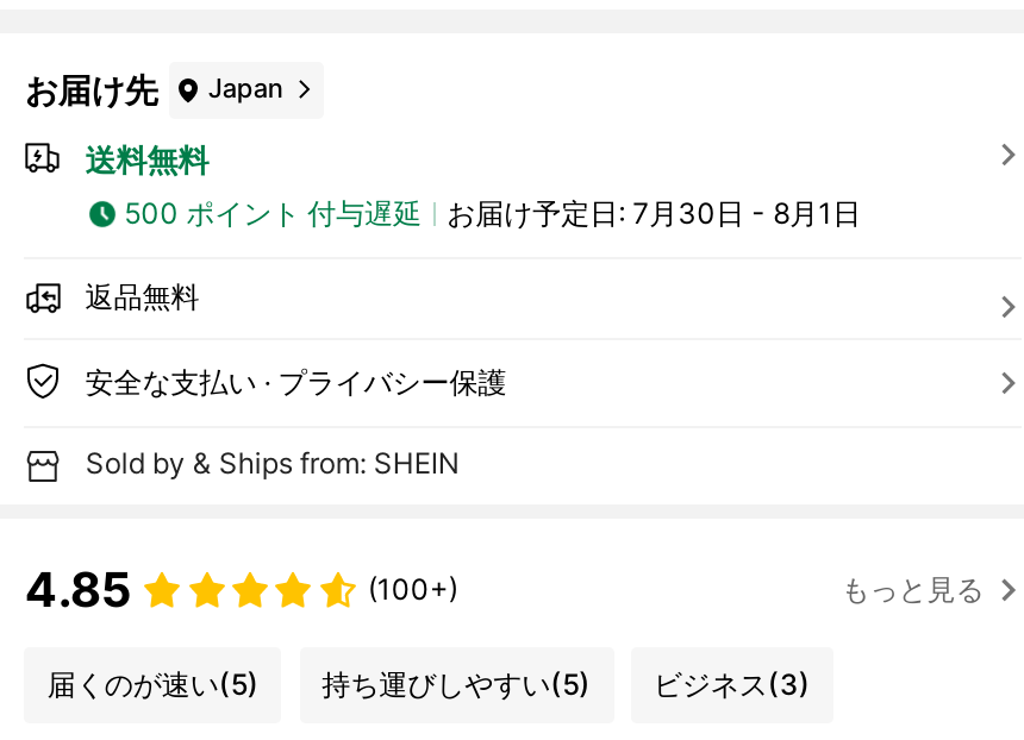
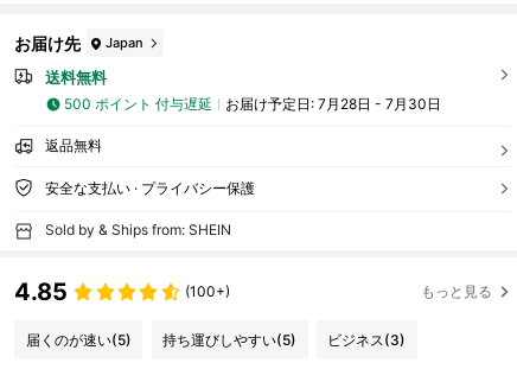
[447,195,861,230] お届け予定日: 7月30日 - 8月1日 -> [225,95,441,112] お届け予定日: 7月28日 - 7月30日

